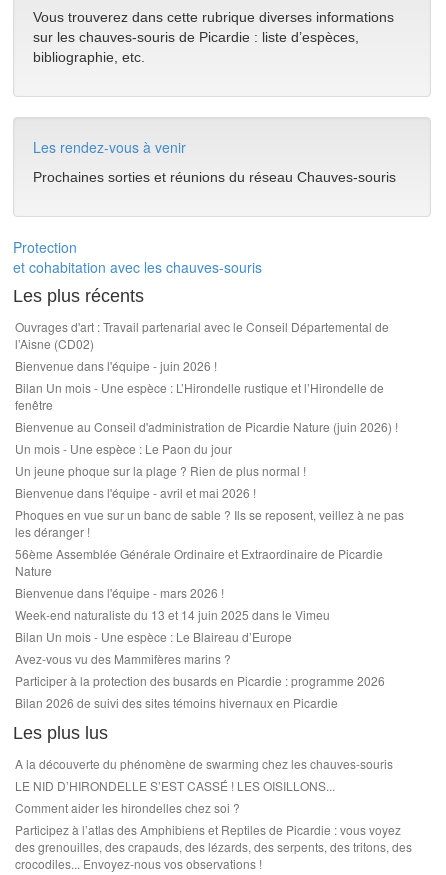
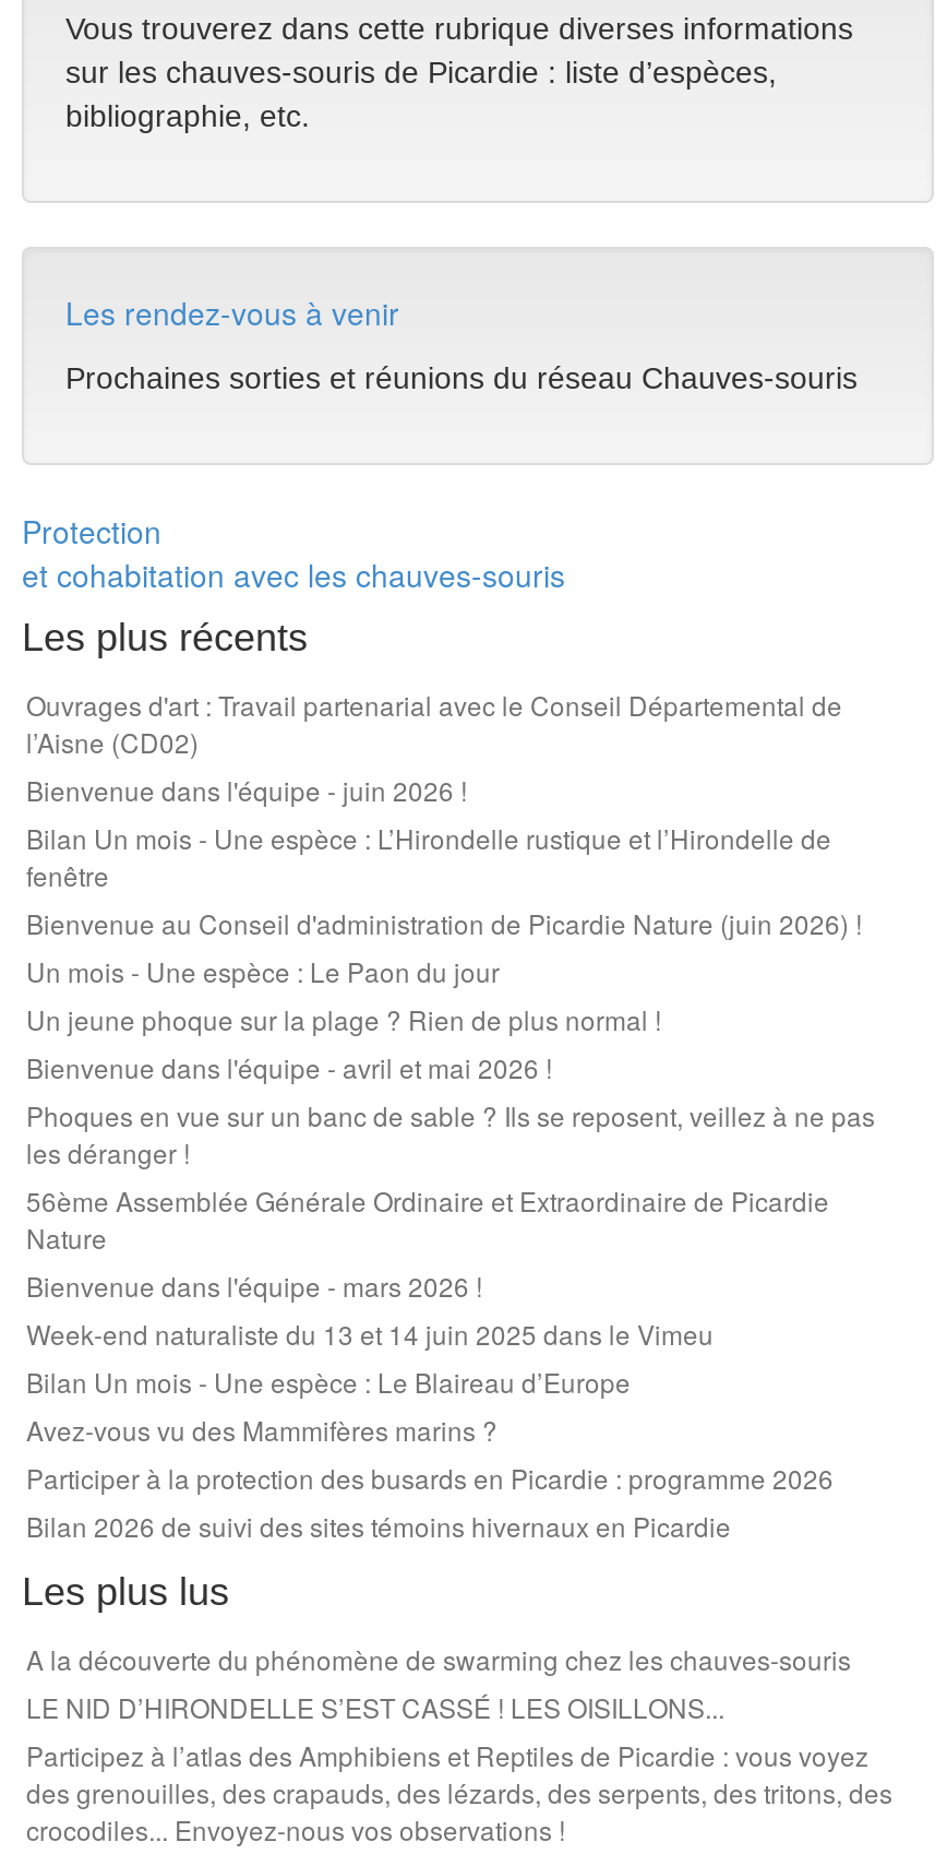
[15,799,240,816] Comment aider les hirondelles chez soi ? -> none

